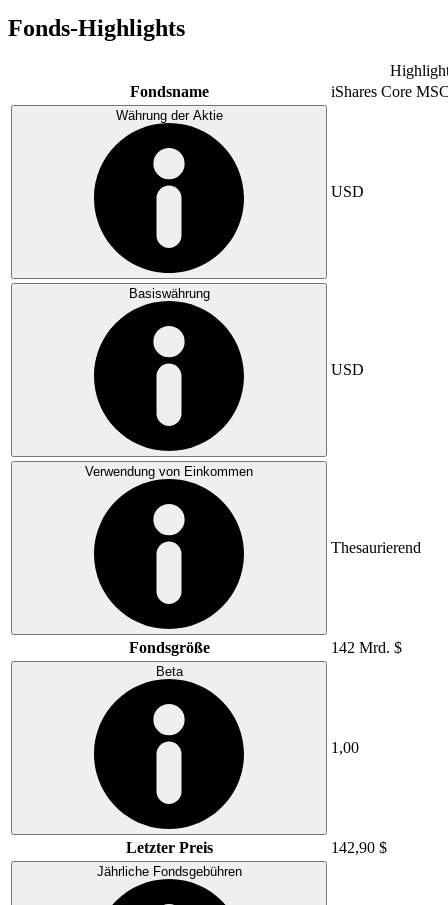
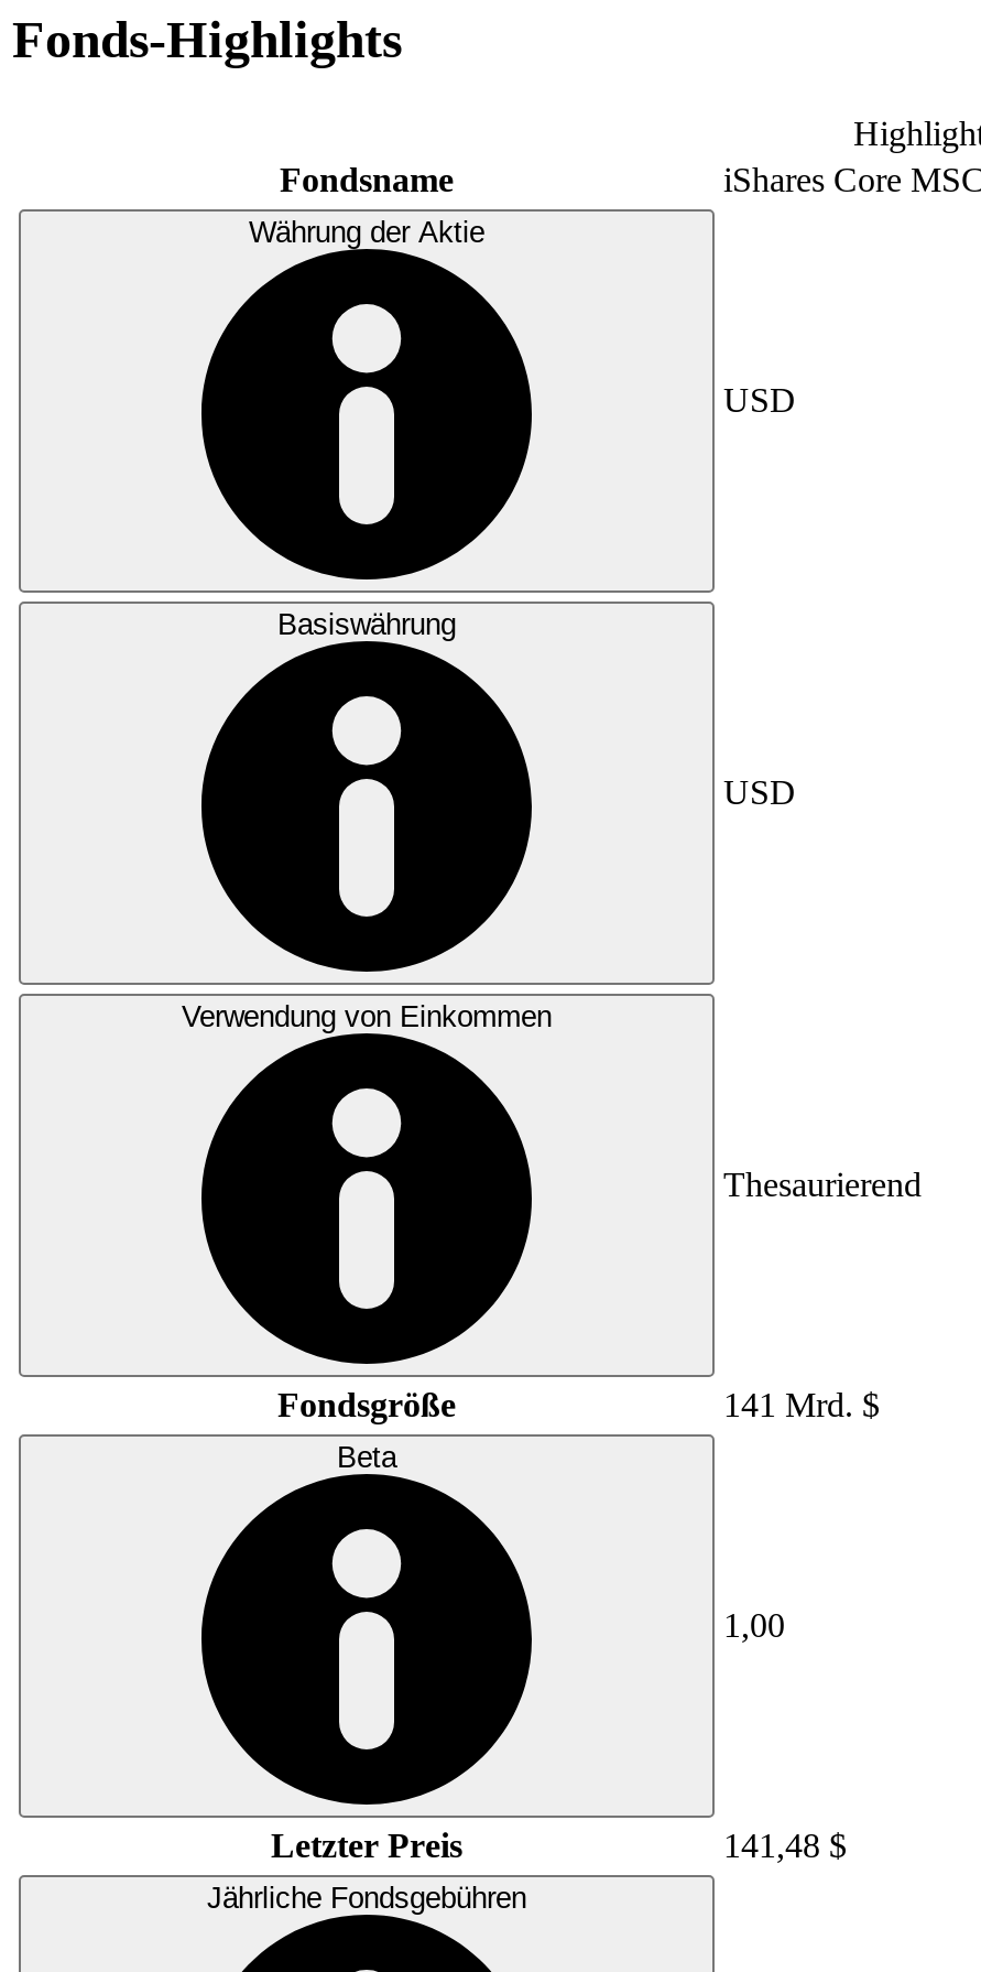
[331,639,402,656] 142 Mrd. $ -> [723,1385,880,1422] 141 Mrd. $
[331,839,387,856] 142,90 $ -> [723,1826,847,1863] 141,48 $

